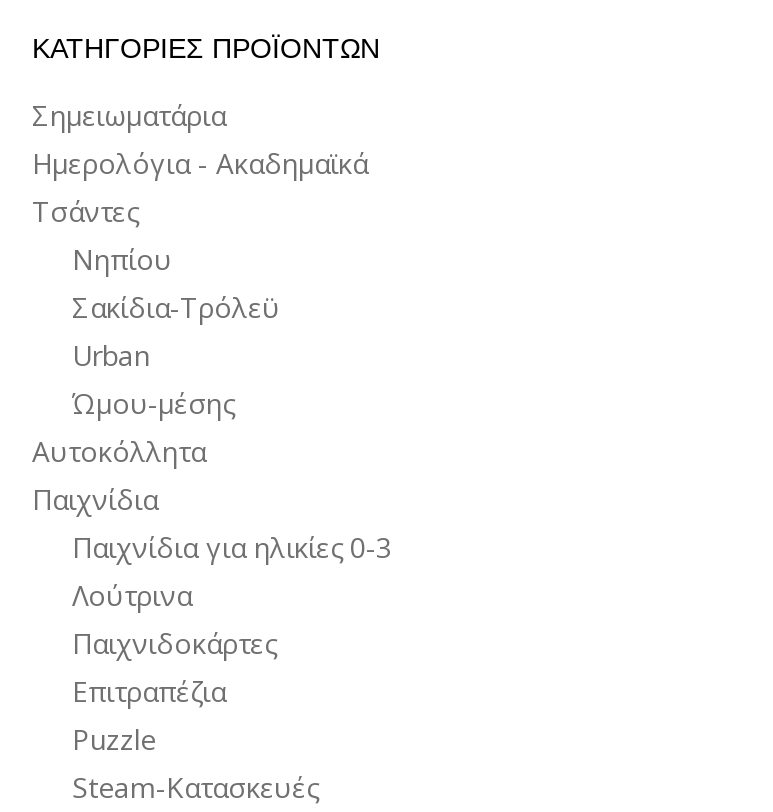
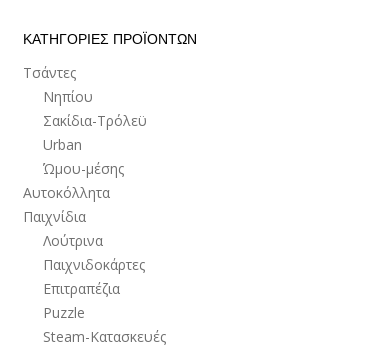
[32,97,368,183] Σημειωματάρια | Ημερολόγια - Ακαδημαϊκά -> none
[72,529,392,567] Παιχνίδια για ηλικίες 0-3 -> none

